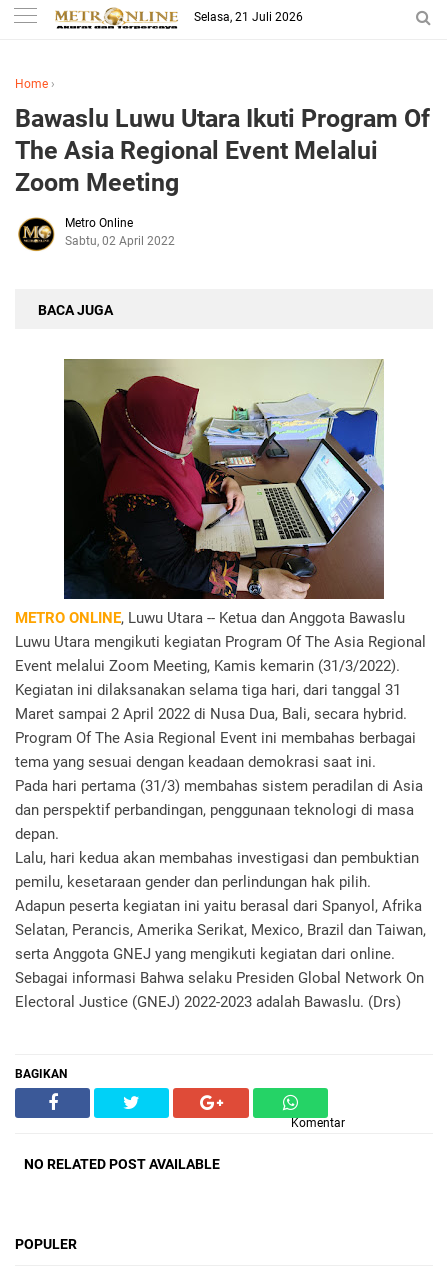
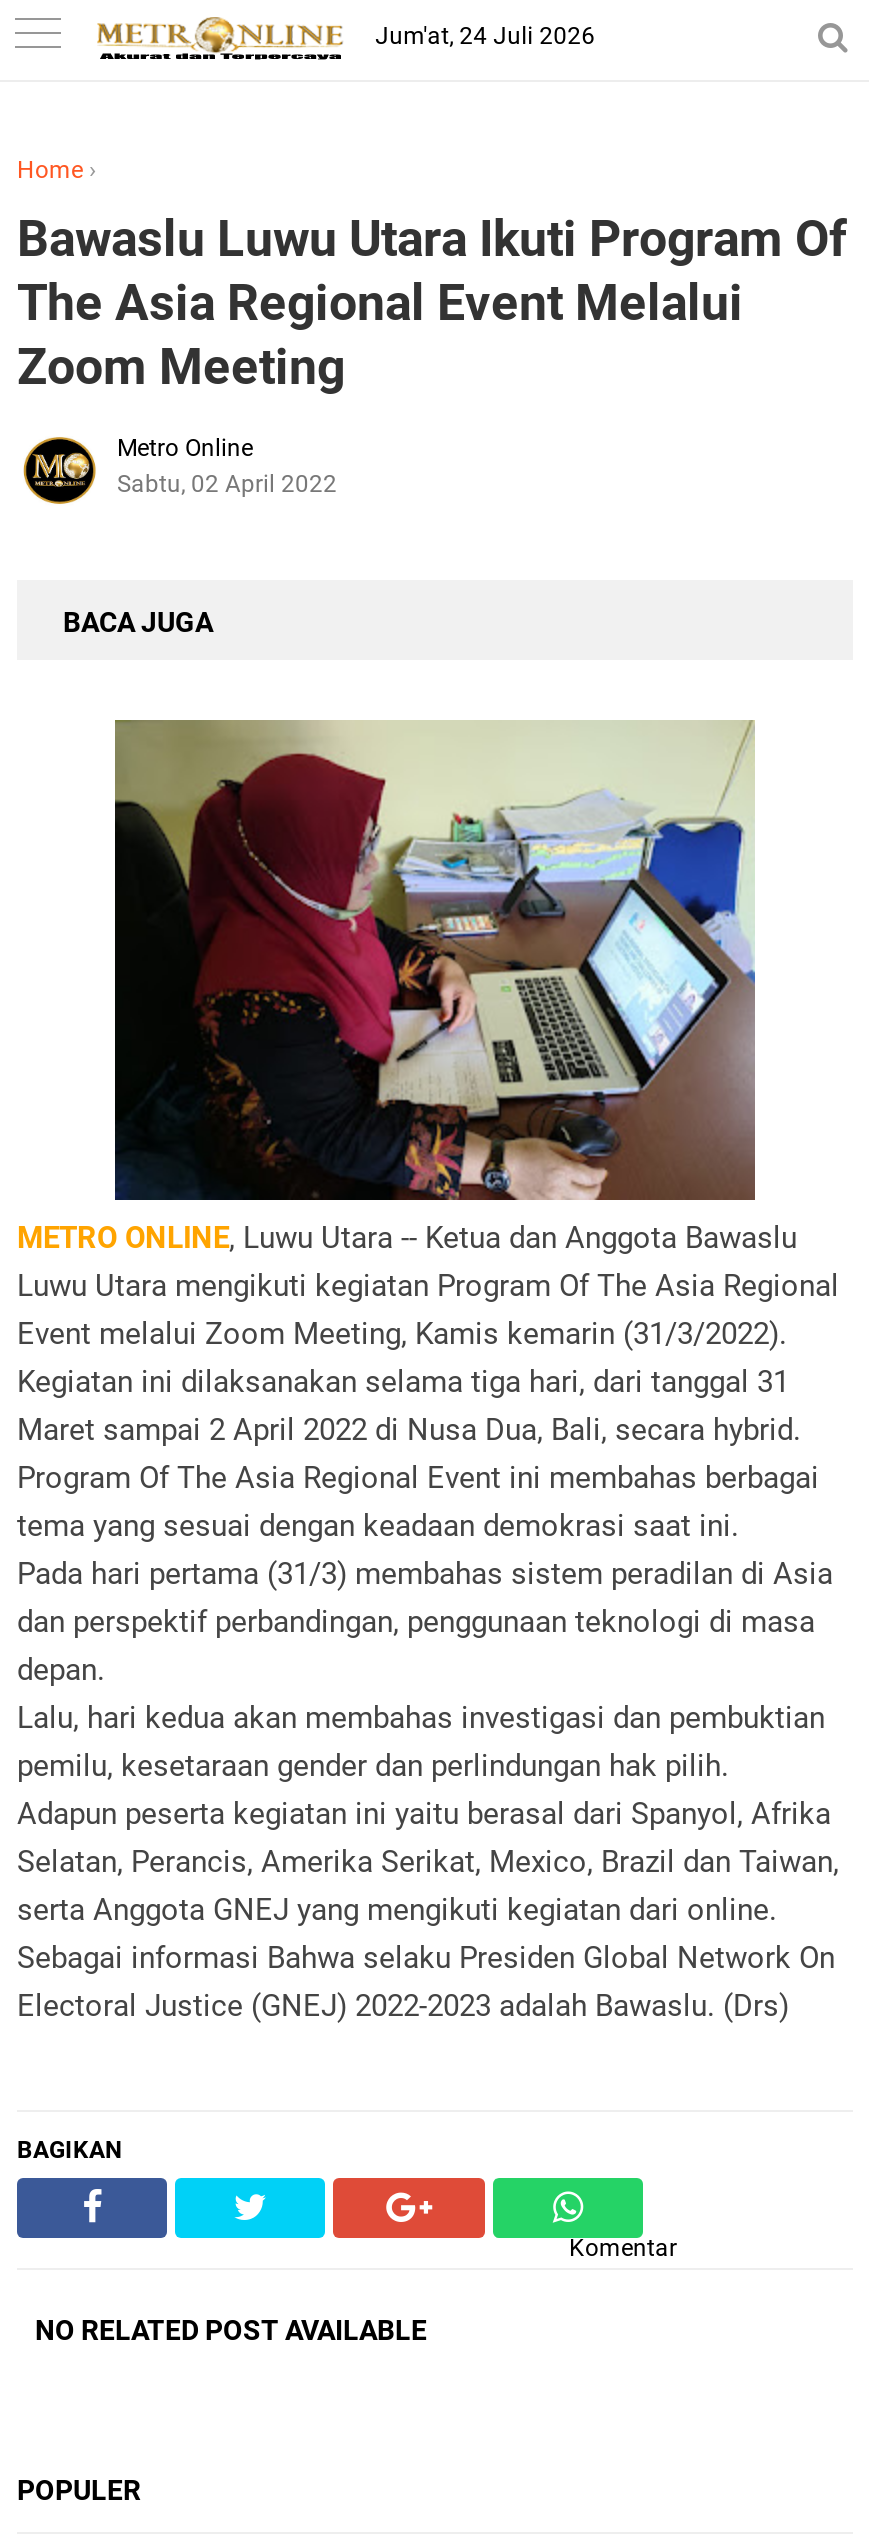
[194,10,303,24] Selasa, 21 Juli 2026 -> [375,22,595,50] Jum'at, 24 Juli 2026

